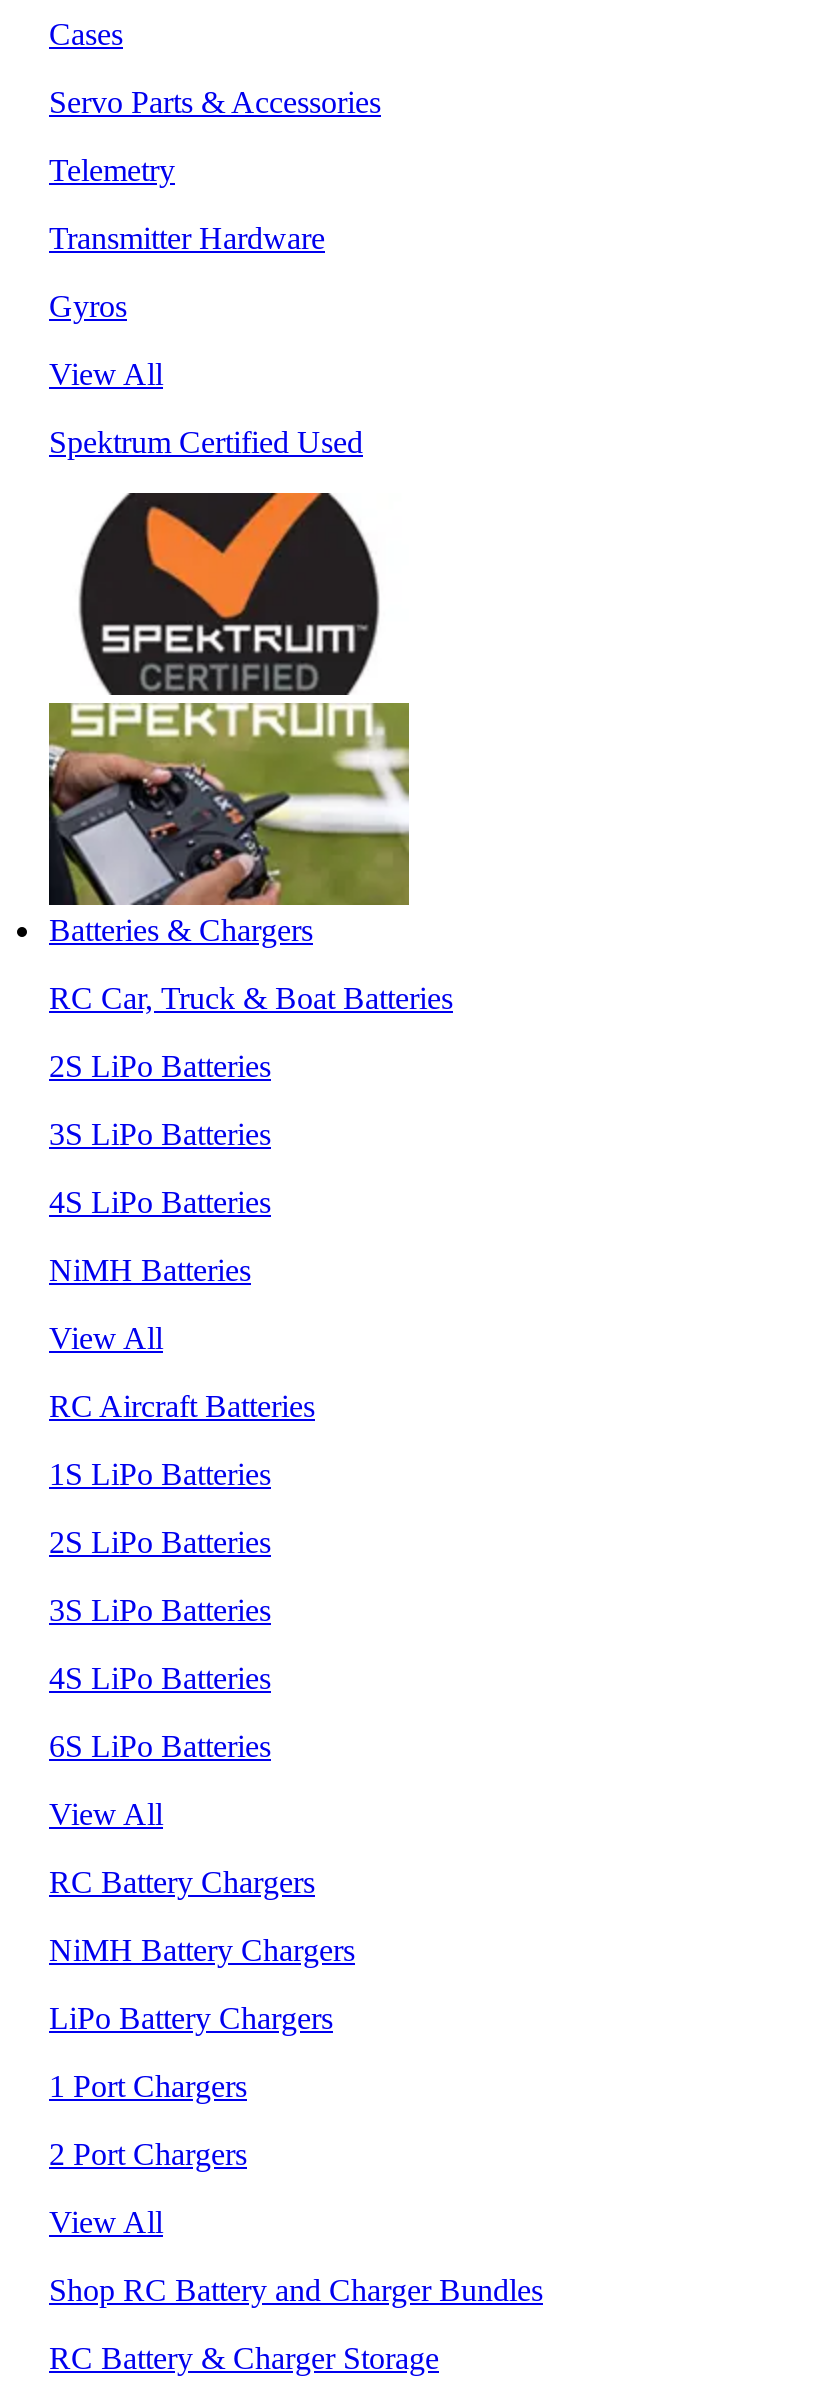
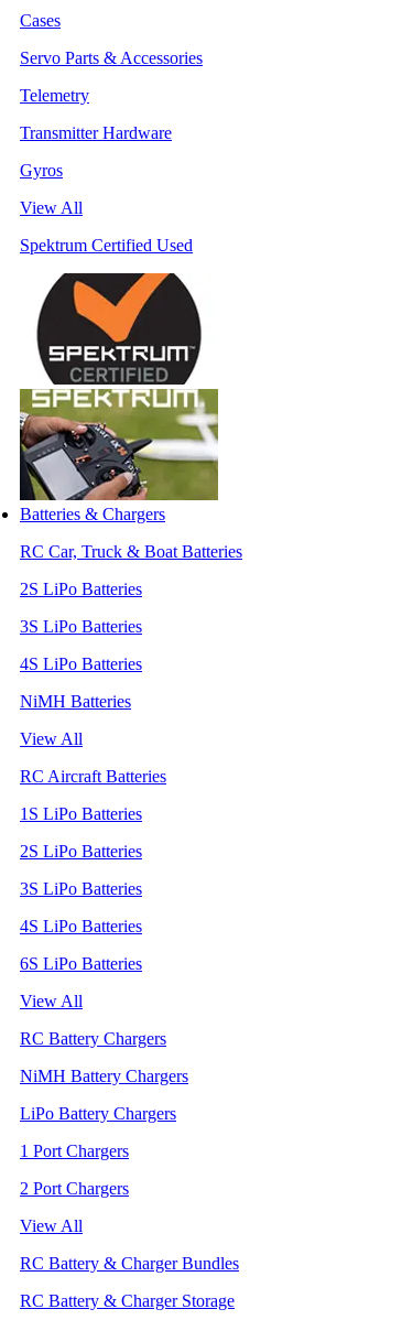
[49,2273,543,2307] Shop RC Battery and Charger Bundles -> [20,1254,239,1272] RC Battery & Charger Bundles

